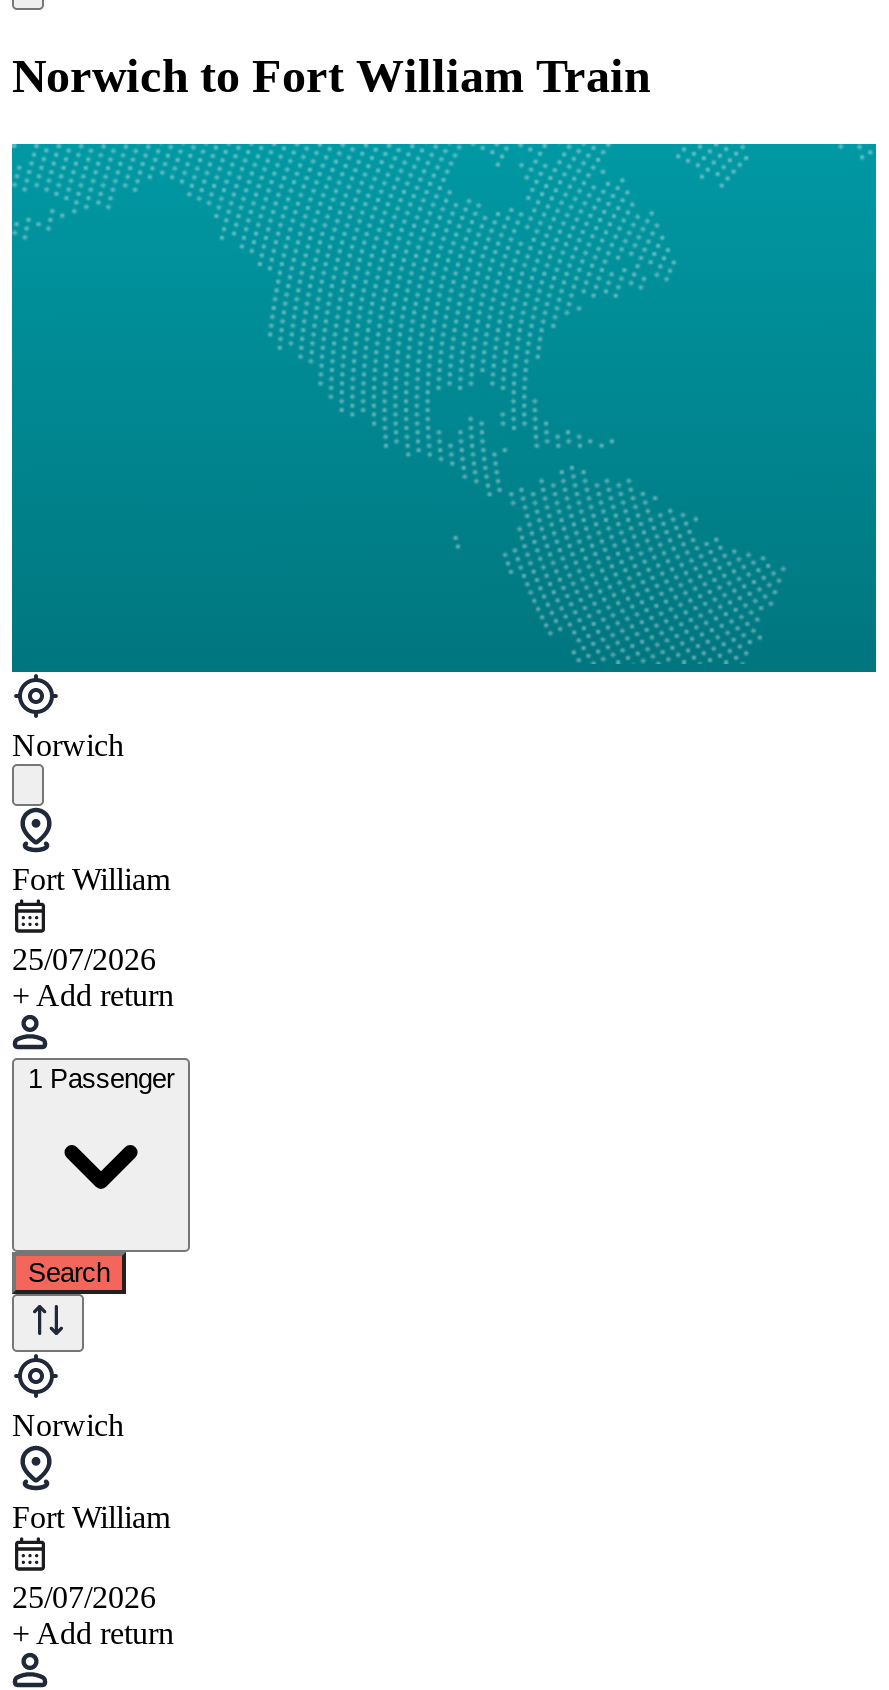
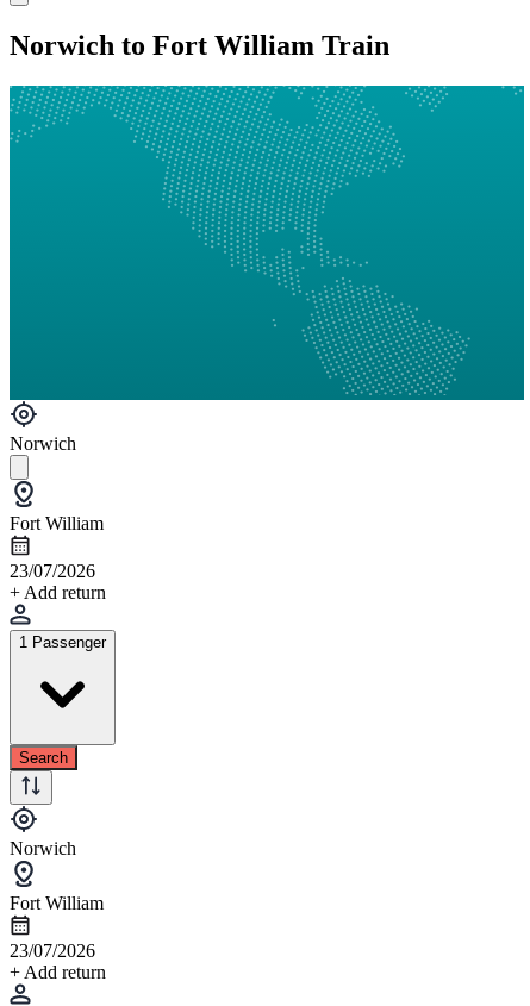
[12,942,156,976] 25/07/2026 -> [10,561,95,581] 23/07/2026
[12,1580,156,1614] 25/07/2026 -> [10,940,95,961] 23/07/2026

